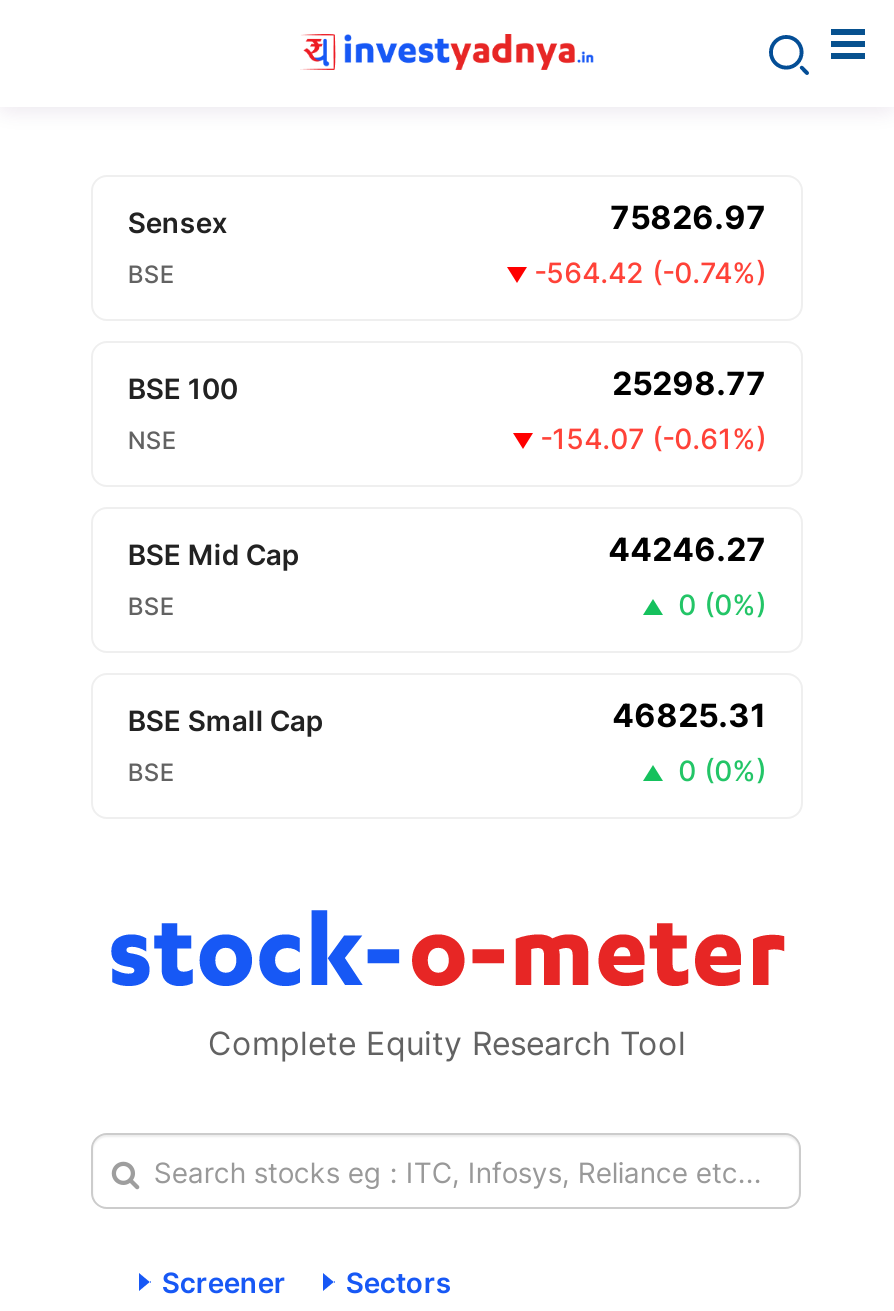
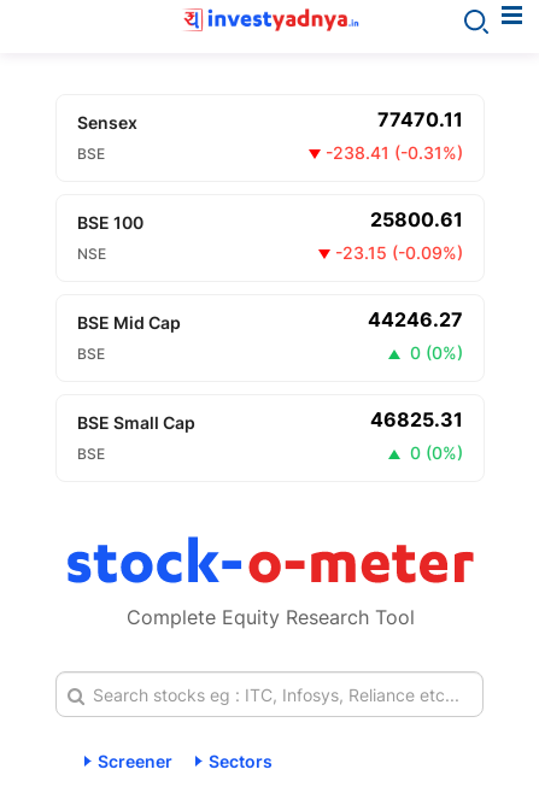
[610,197,766,237] 75826.97 -> [377,107,463,131] 77470.11
[534,255,766,289] -564.42 (-0.74%) -> [325,142,463,163] -238.41 (-0.31%)
[612,363,766,403] 25298.77 -> [370,207,463,231] 25800.61
[540,421,766,455] -154.07 (-0.61%) -> [335,242,463,263] -23.15 (-0.09%)

